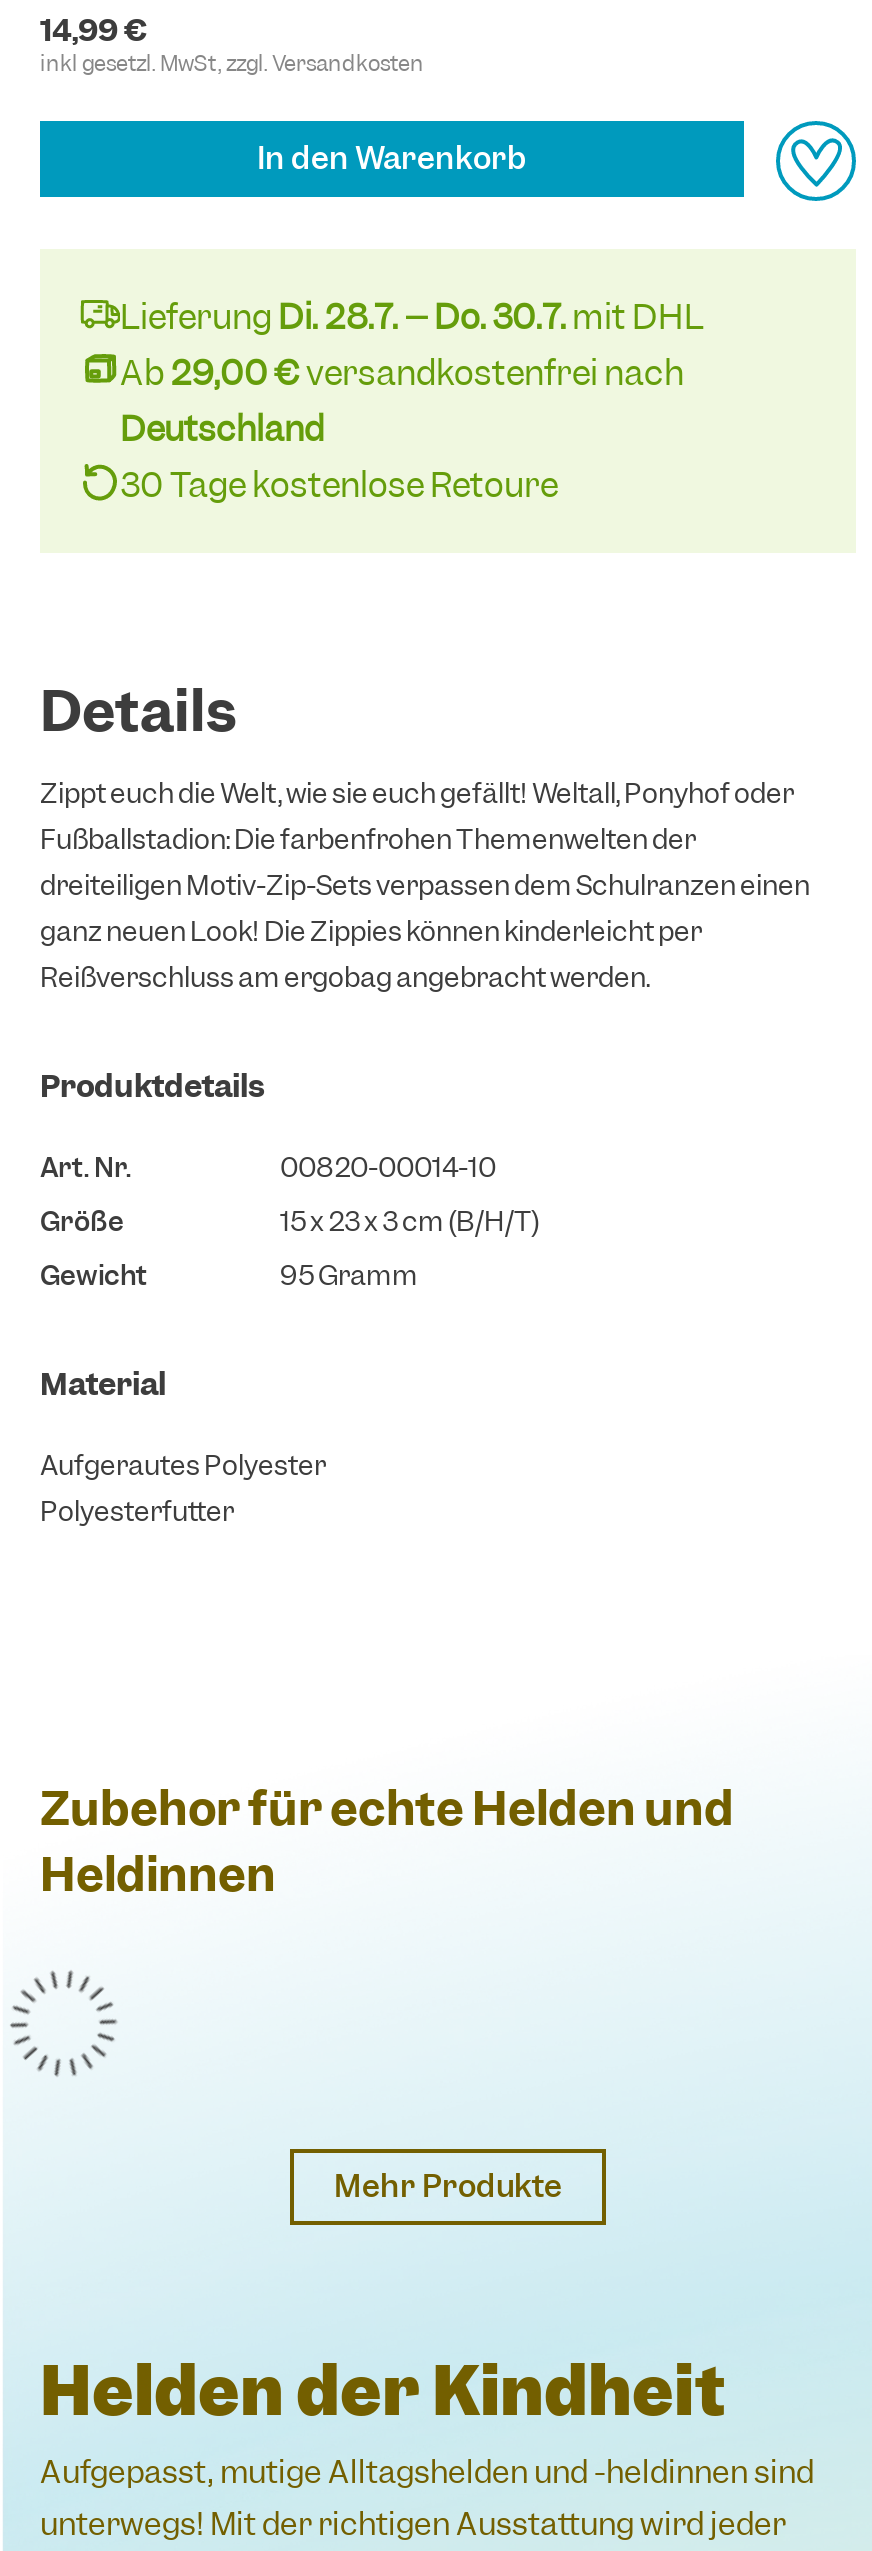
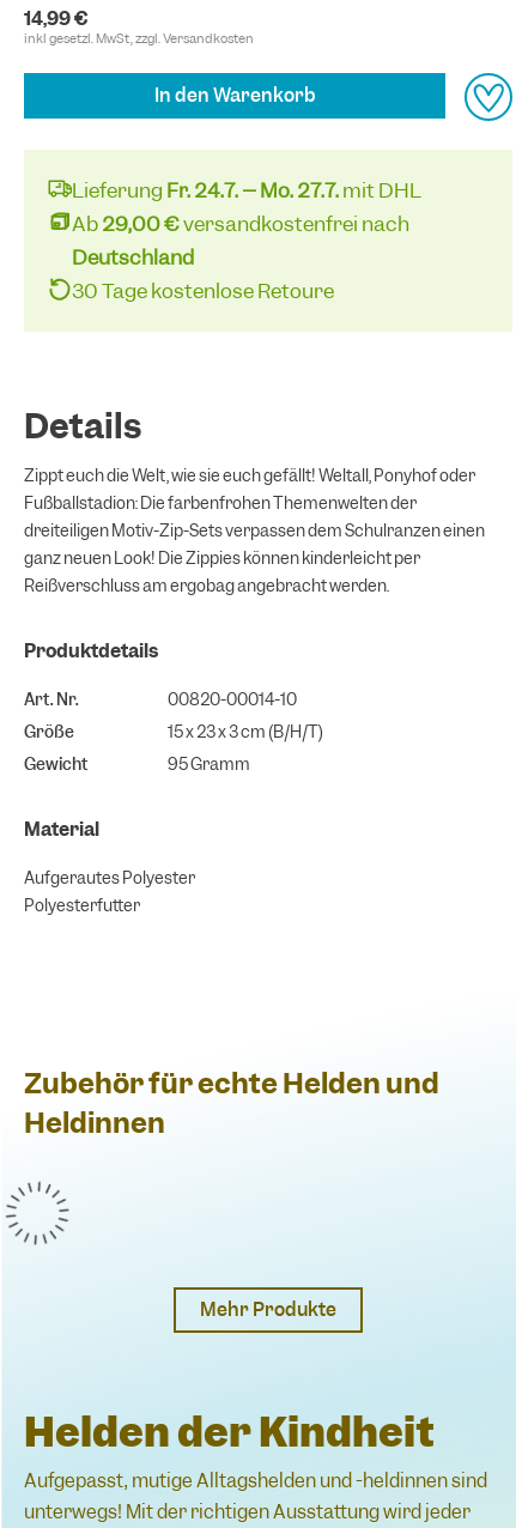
[120,295,704,339] Lieferung Di. 28.7. – Do. 30.7. mit DHL -> [72,177,421,204] Lieferung Fr. 24.7. – Mo. 27.7. mit DHL

